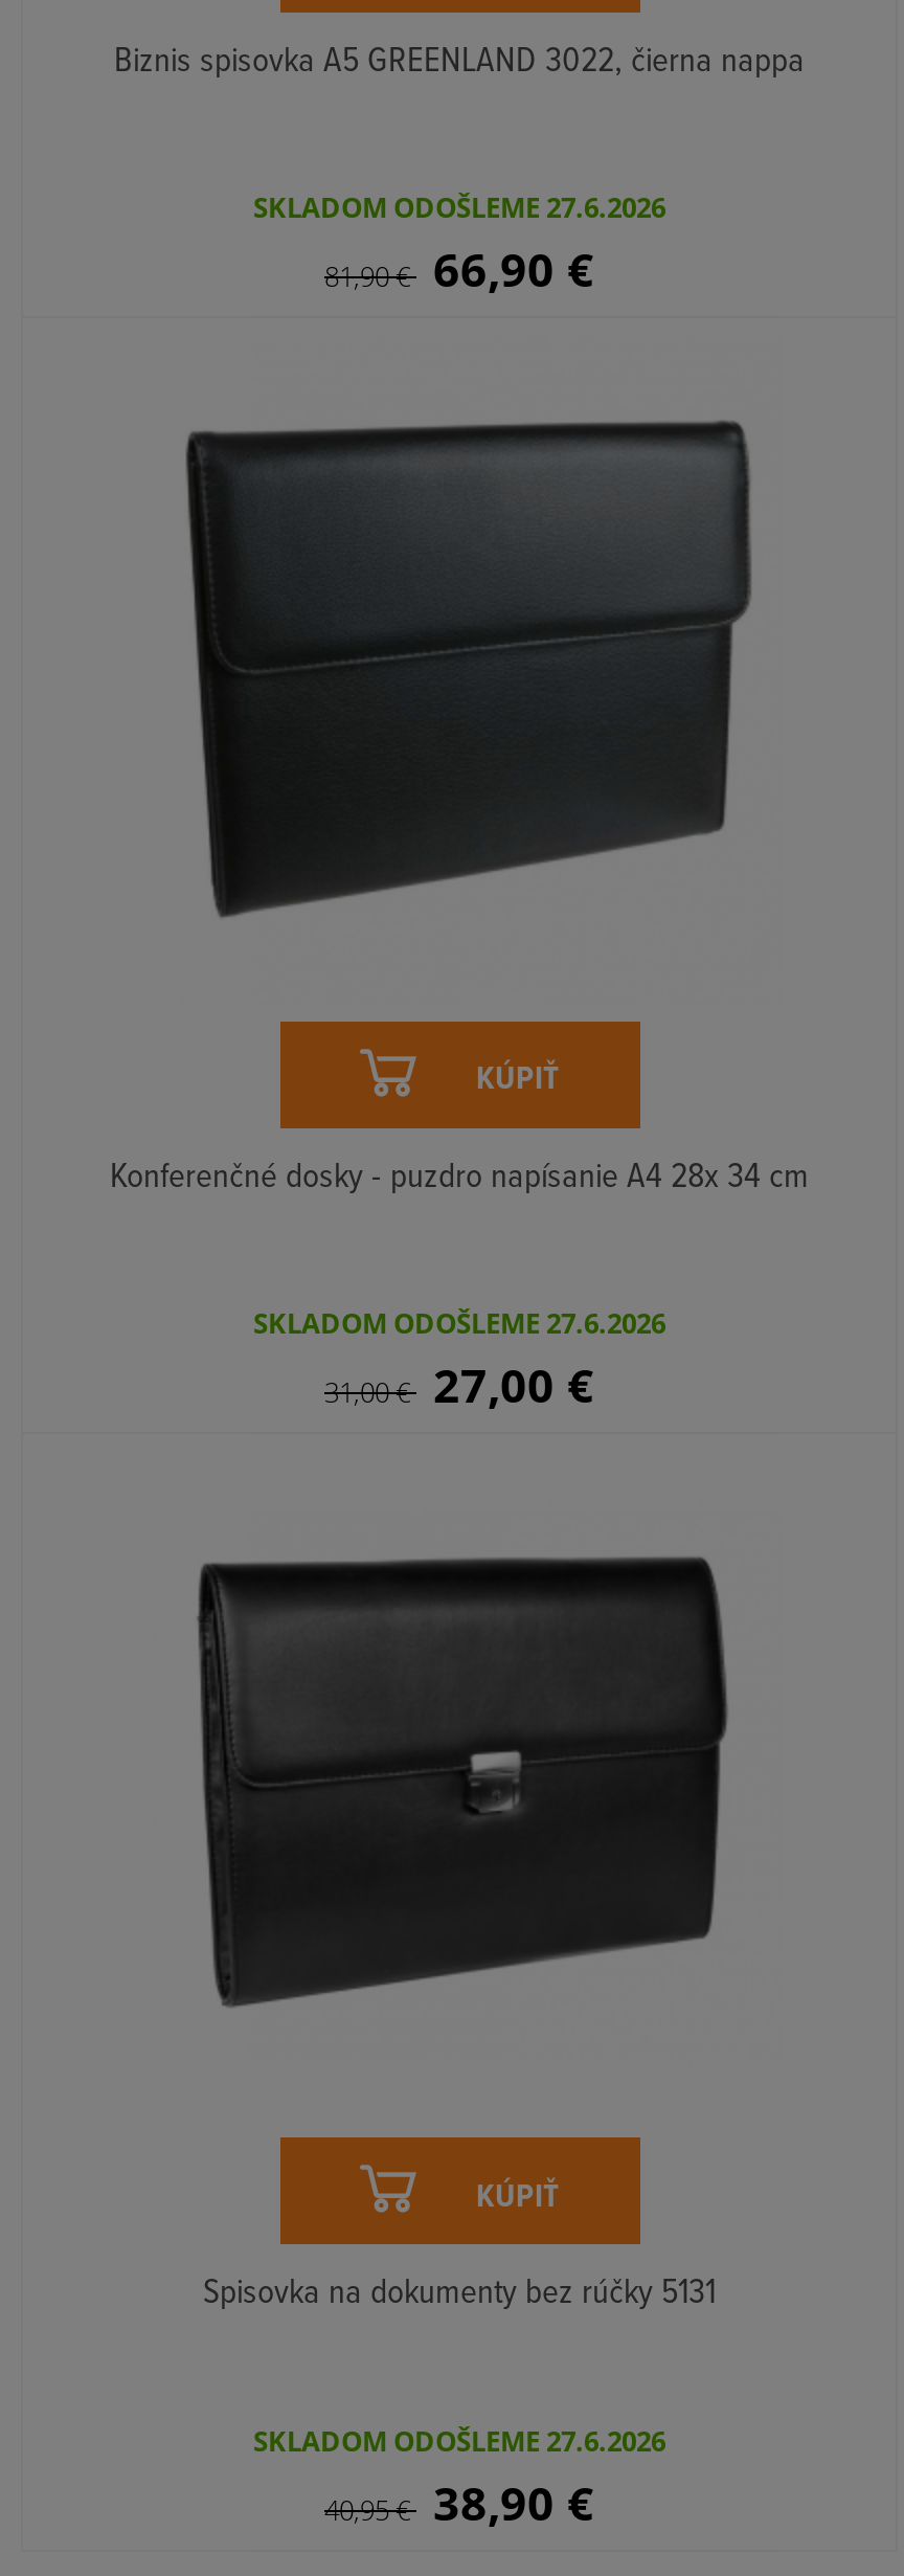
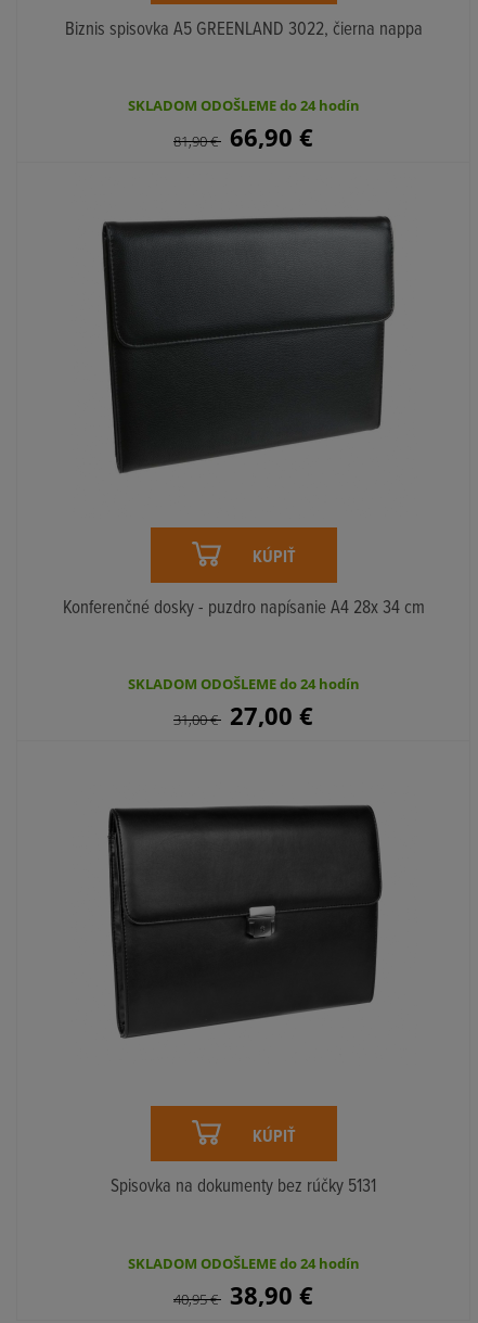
[253,188,665,226] SKLADOM ODOŠLEME 27.6.2026 -> [127,95,359,115] SKLADOM ODOŠLEME do 24 hodín
[253,1305,665,1343] SKLADOM ODOŠLEME 27.6.2026 -> [127,674,359,694] SKLADOM ODOŠLEME do 24 hodín
[253,2422,665,2459] SKLADOM ODOŠLEME 27.6.2026 -> [127,1253,359,1273] SKLADOM ODOŠLEME do 24 hodín

